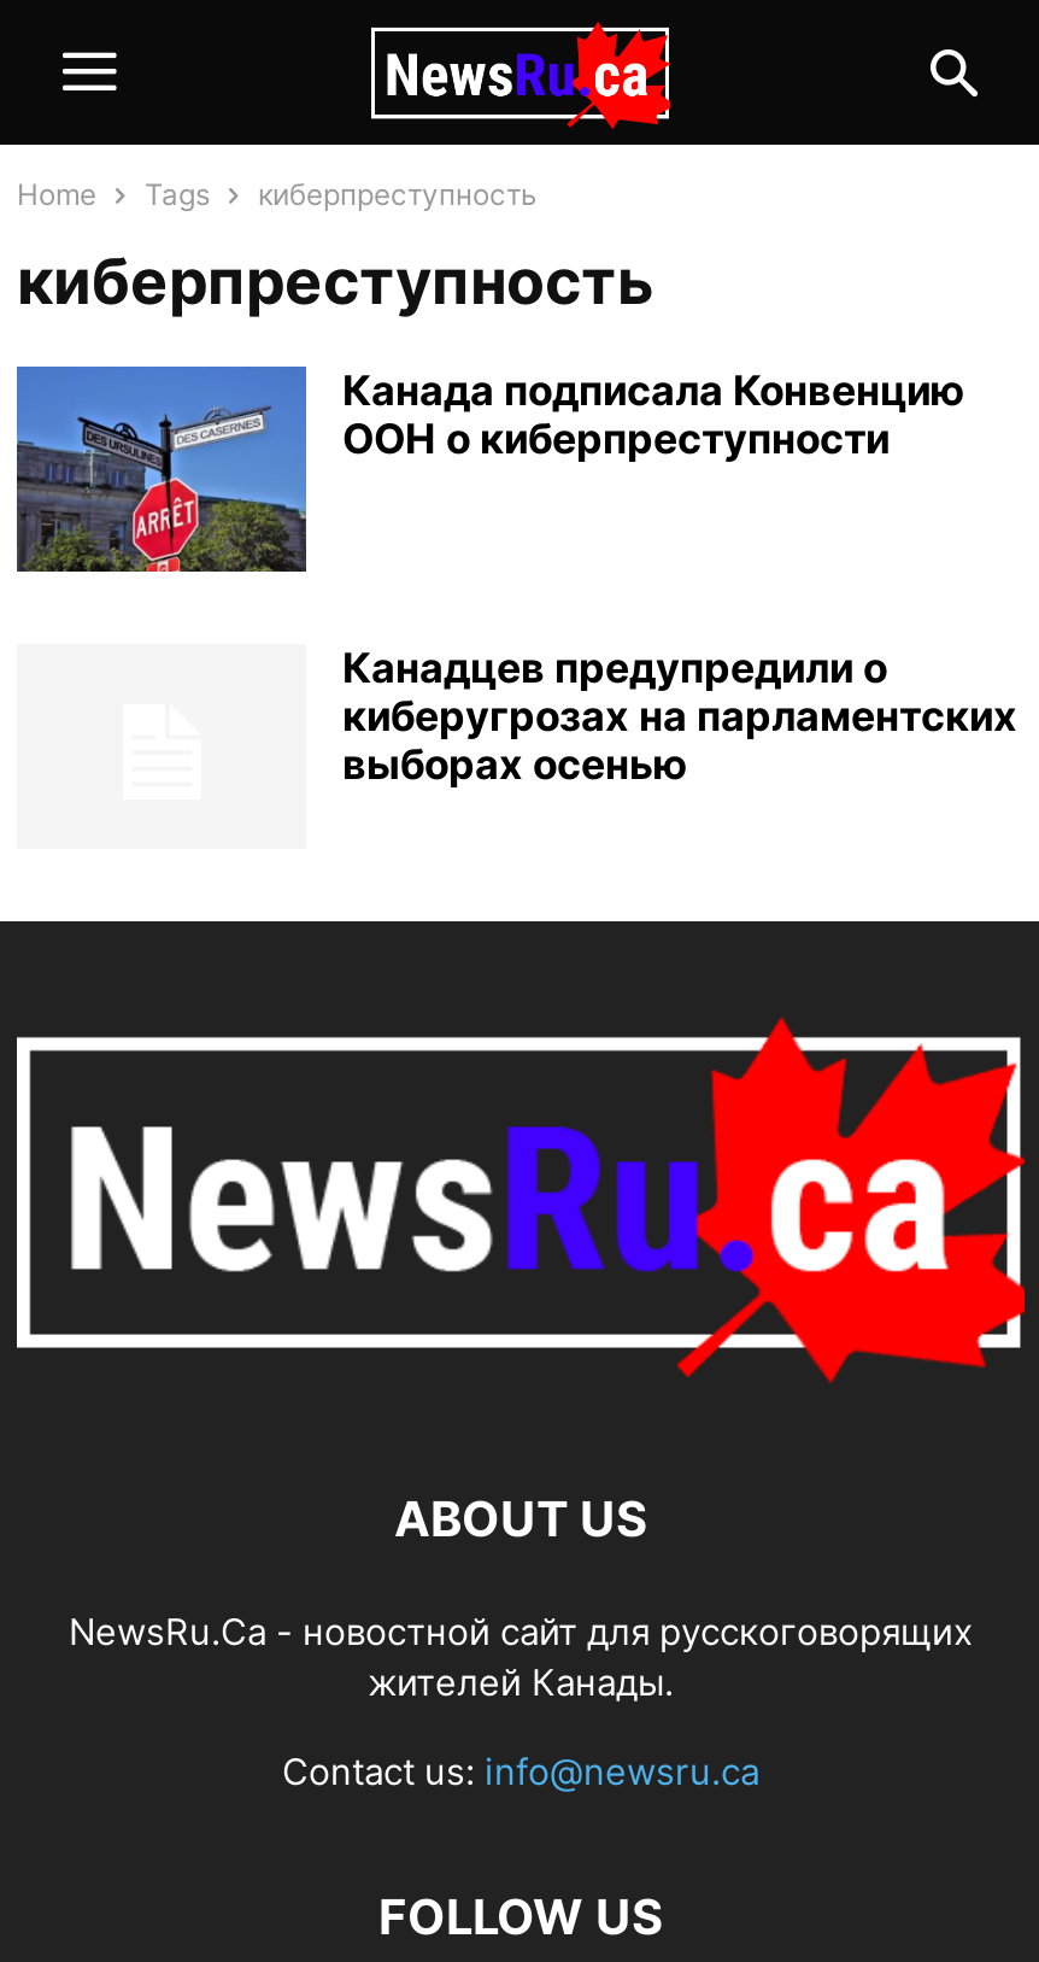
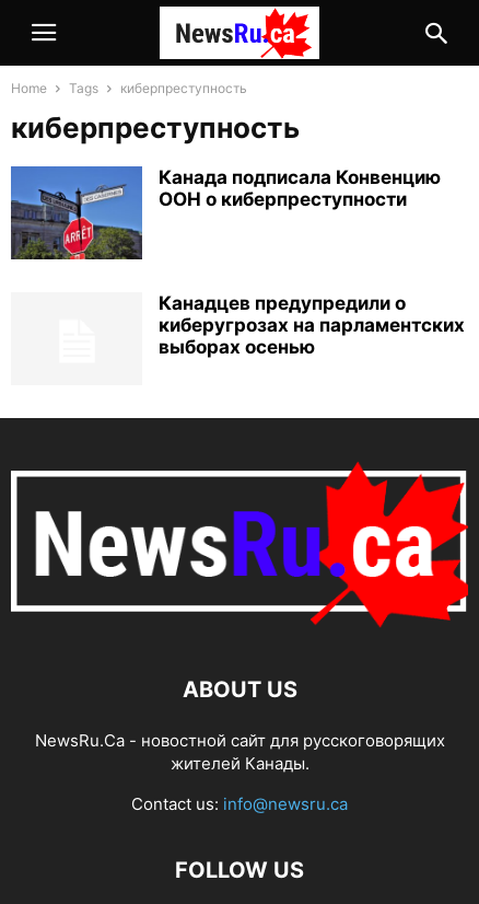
[345,14,697,130] [image] -> [159,5,320,60] [image]

